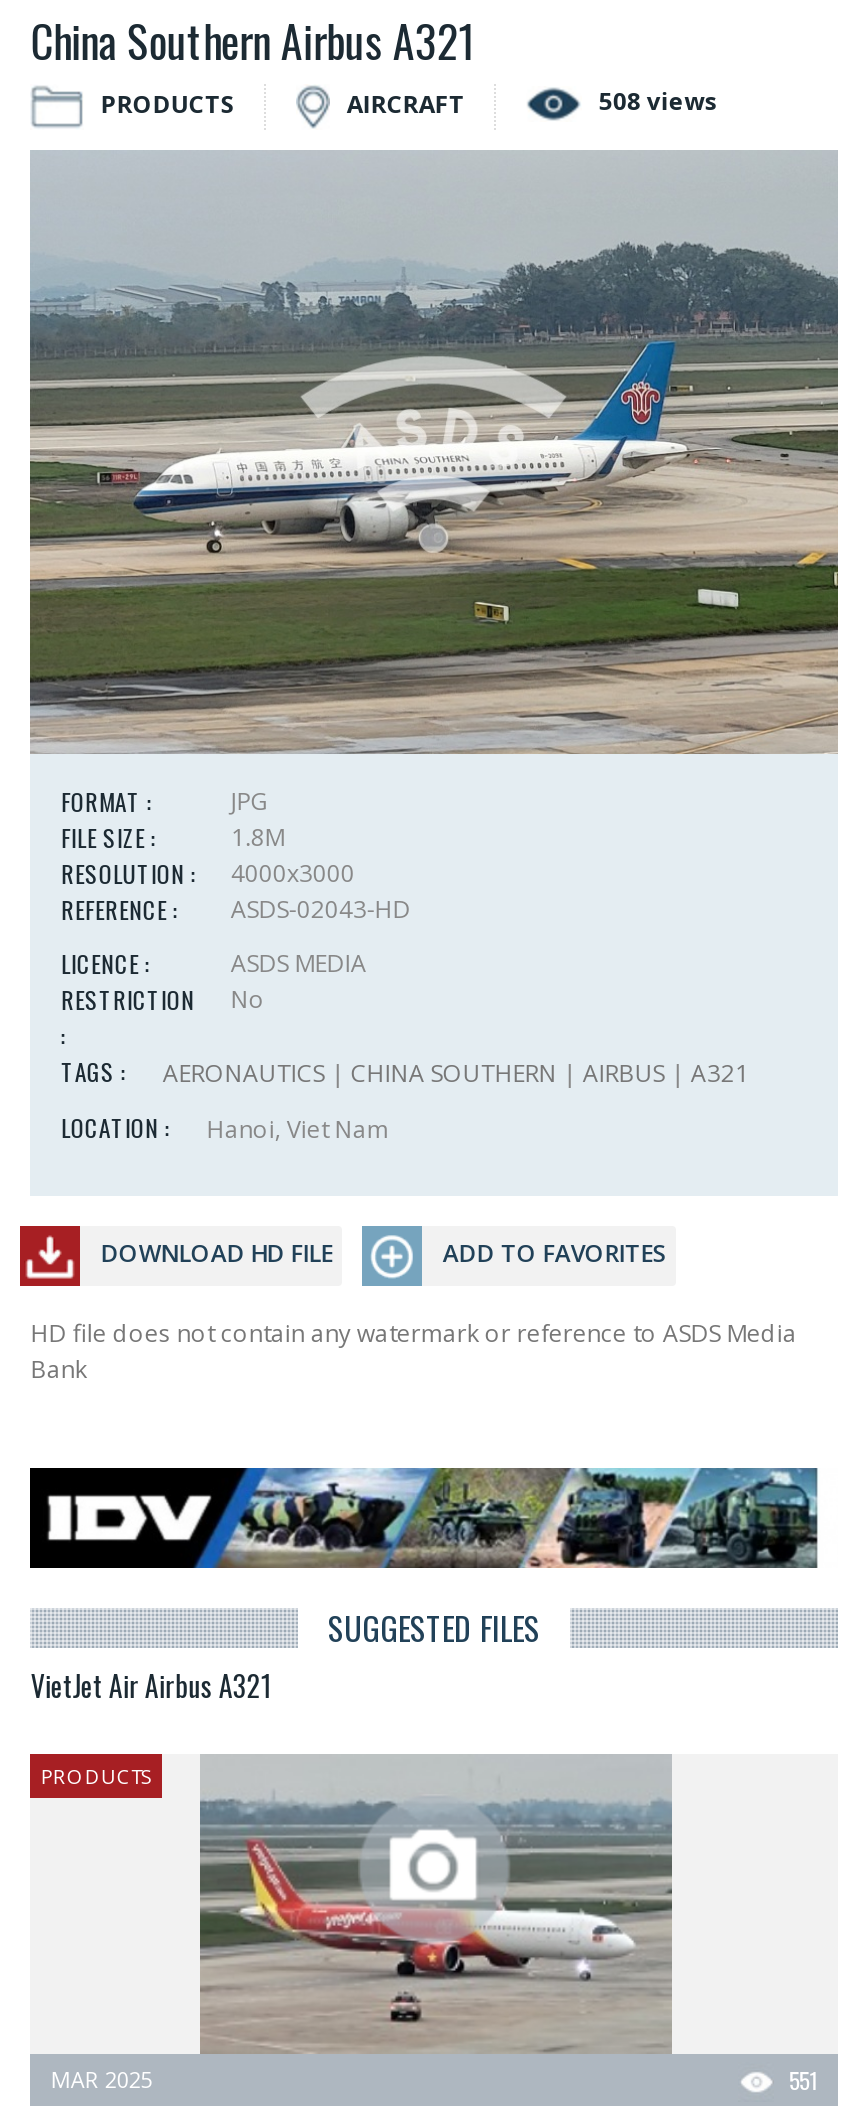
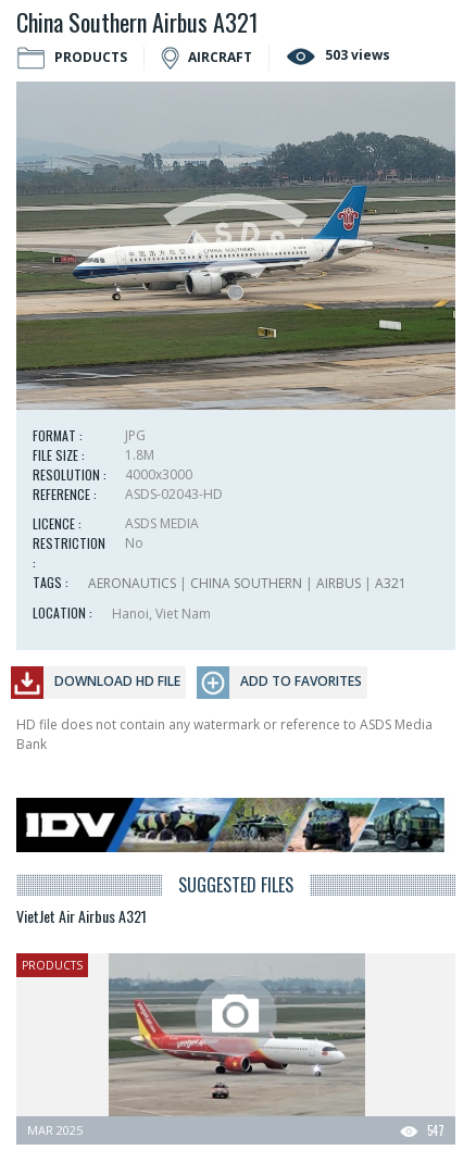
[599,84,719,118] 508 views -> [325,46,391,64] 503 views
[783,2065,817,2097] 551 -> [423,1122,444,1140] 547

